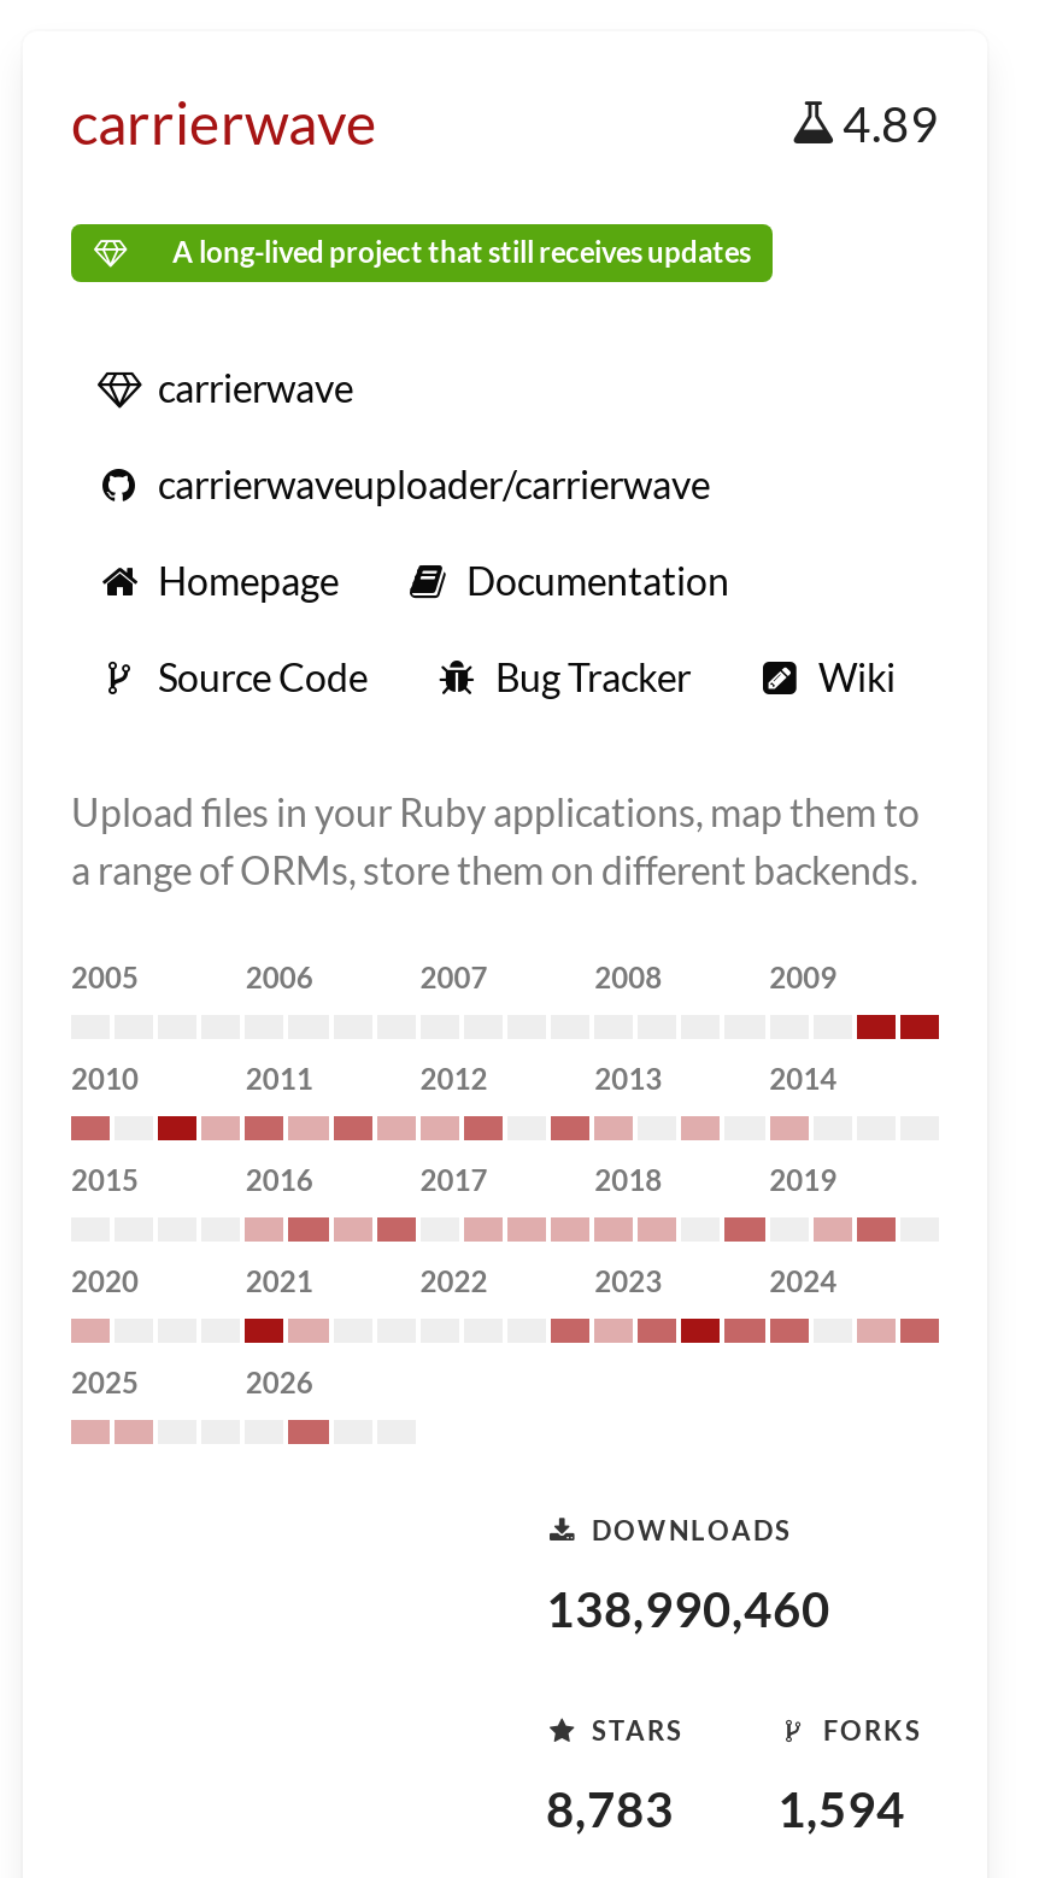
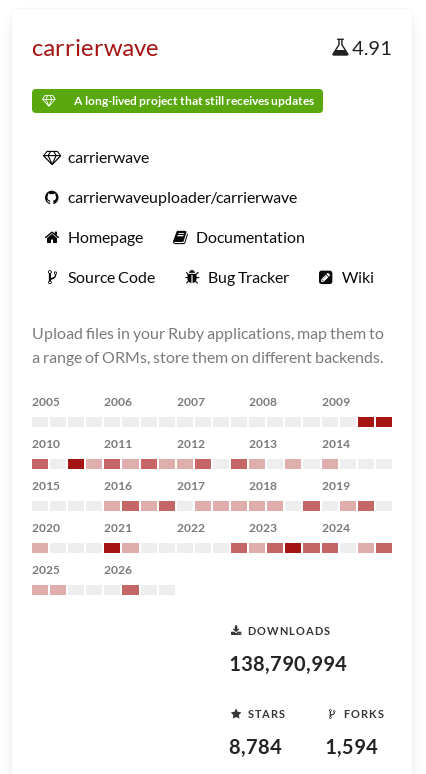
[843,94,939,152] 4.89 -> [352,35,392,59] 4.91
[546,1579,830,1637] 138,990,460 -> [229,651,347,675] 138,790,994
[546,1779,905,1837] 8,783 1,594 -> [229,734,378,758] 8,784 1,594

